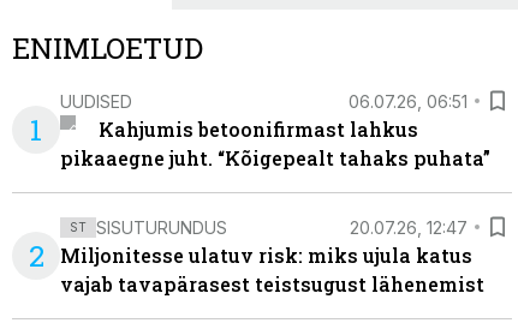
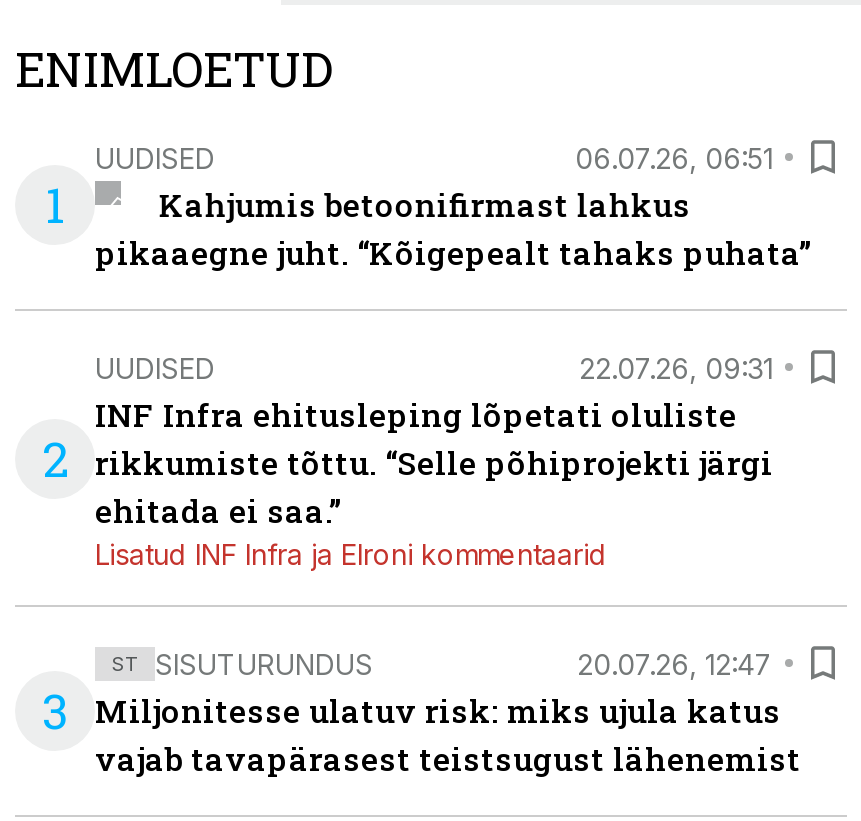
none -> [42,350,773,743] UUDISED | 22.07.26, 09:31 | INF Infra ehitusleping lõpetati oluliste | rikkumiste tõttu. “Selle põhiprojekti järgi | ehitada ei saa.” | Lisatud INF Infra ja Elroni kommentaarid | 3

